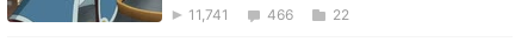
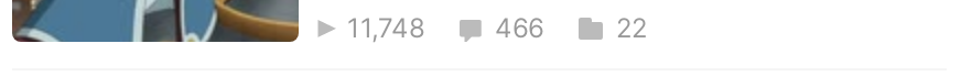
[188,6,229,23] 11,741 -> [347,11,424,44] 11,748

